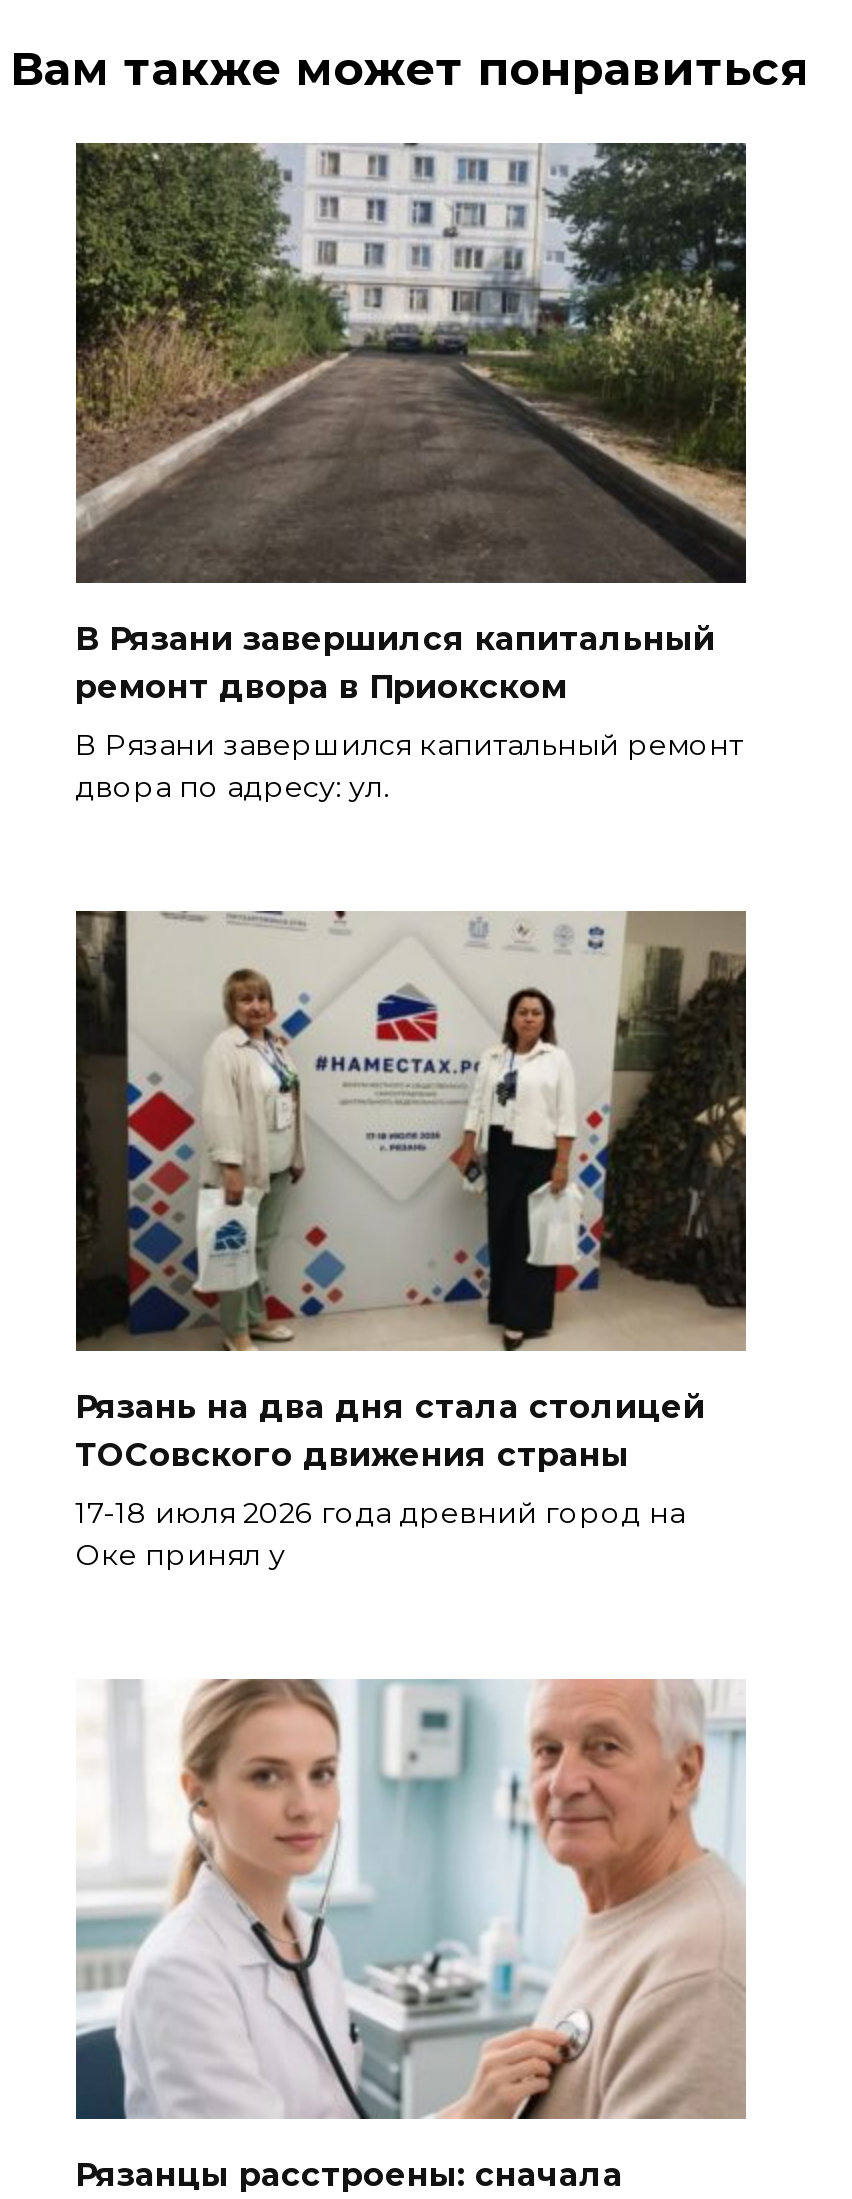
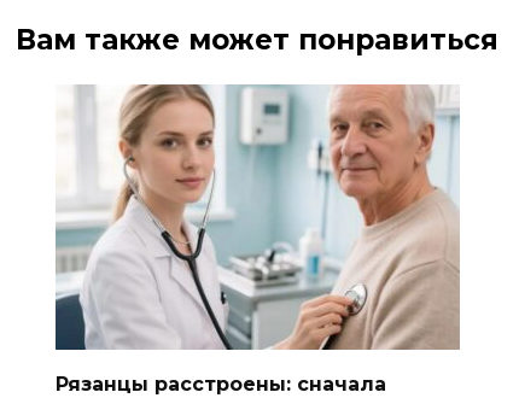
[74,141,748,804] [image] | В Рязани завершился капитальный | ремонт двора в Приокском | В Рязани завершился капитальный ремонт | двора по адресу: ул. -> none
[74,909,748,1572] [image] | Рязань на два дня стала столицей | ТОСовского движения страны | 17-18 июля 2026 года древний город на | Оке принял у -> none

